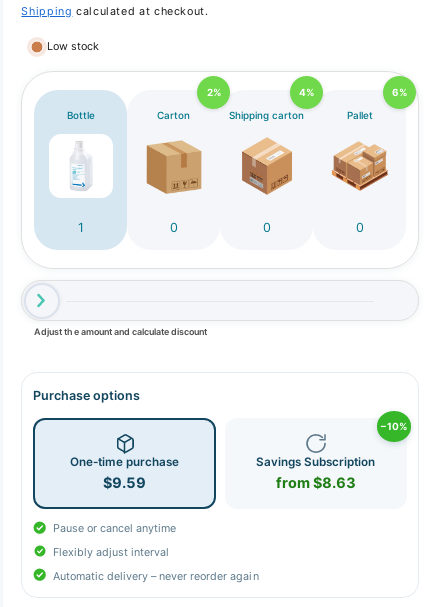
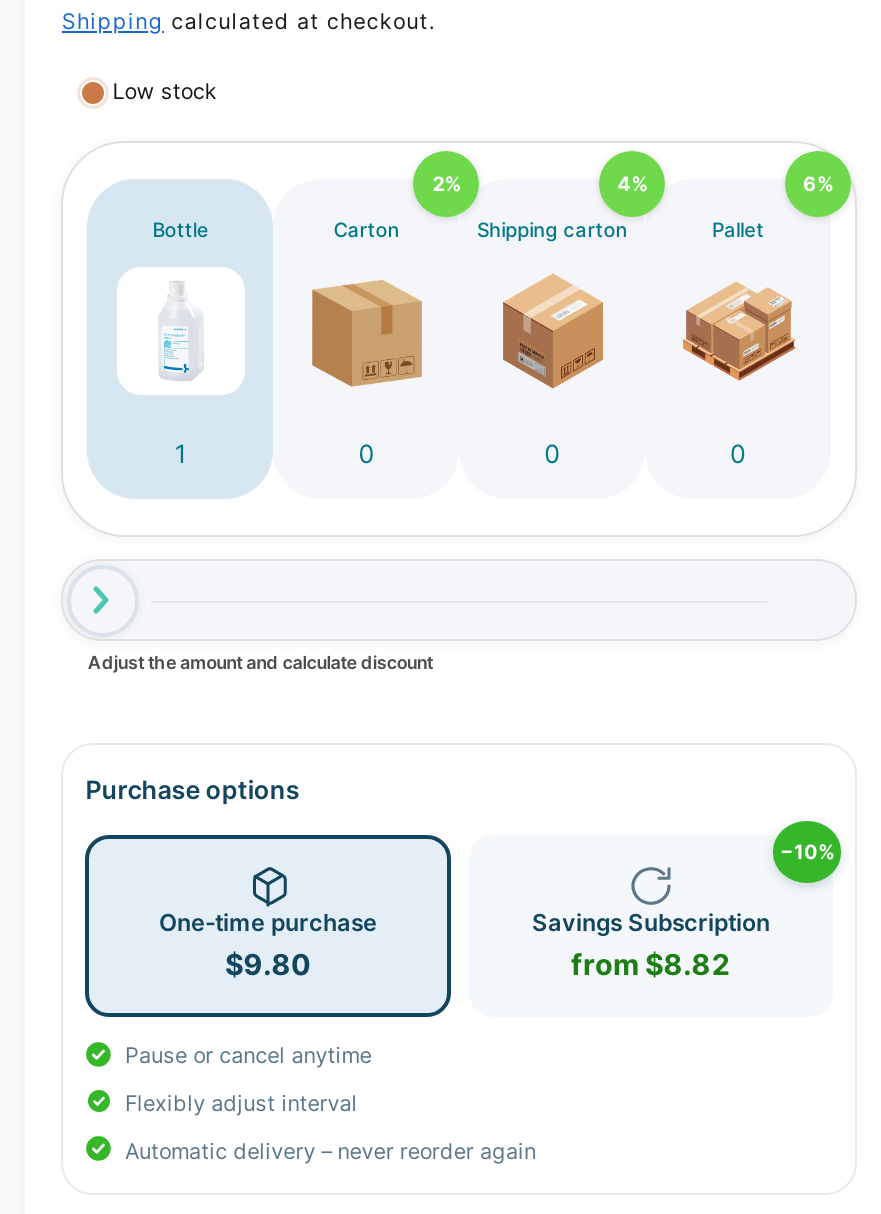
[103,474,146,491] $9.59 -> [225,947,311,981] $9.80
[276,474,356,491] from $8.63 -> [571,947,731,981] from $8.82

